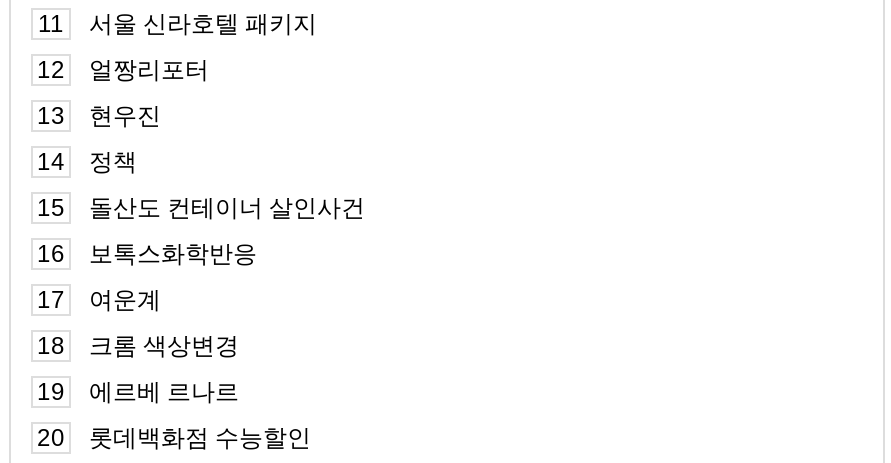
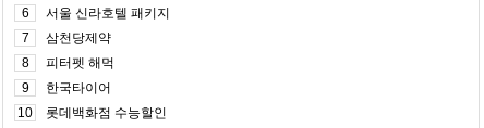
[38,10,317,38] 11 서울 신라호텔 패키지 -> [21,5,170,21] 6 서울 신라호텔 패키지
[37,56,365,452] 12 | 얼짱리포터 | 13 | 현우진 | 14 | 정책 | 15 | 돌산도 컨테이너 살인사건 | 16 | 보톡스화학반응 | 17 | 여운계 | 18 | 크롬 색상변경 | 19 | 에르베 르나르 | 20 -> [17,30,114,120] 7 | 삼천당제약 | 8 | 피터펫 해먹 | 9 | 한국타이어 | 10

